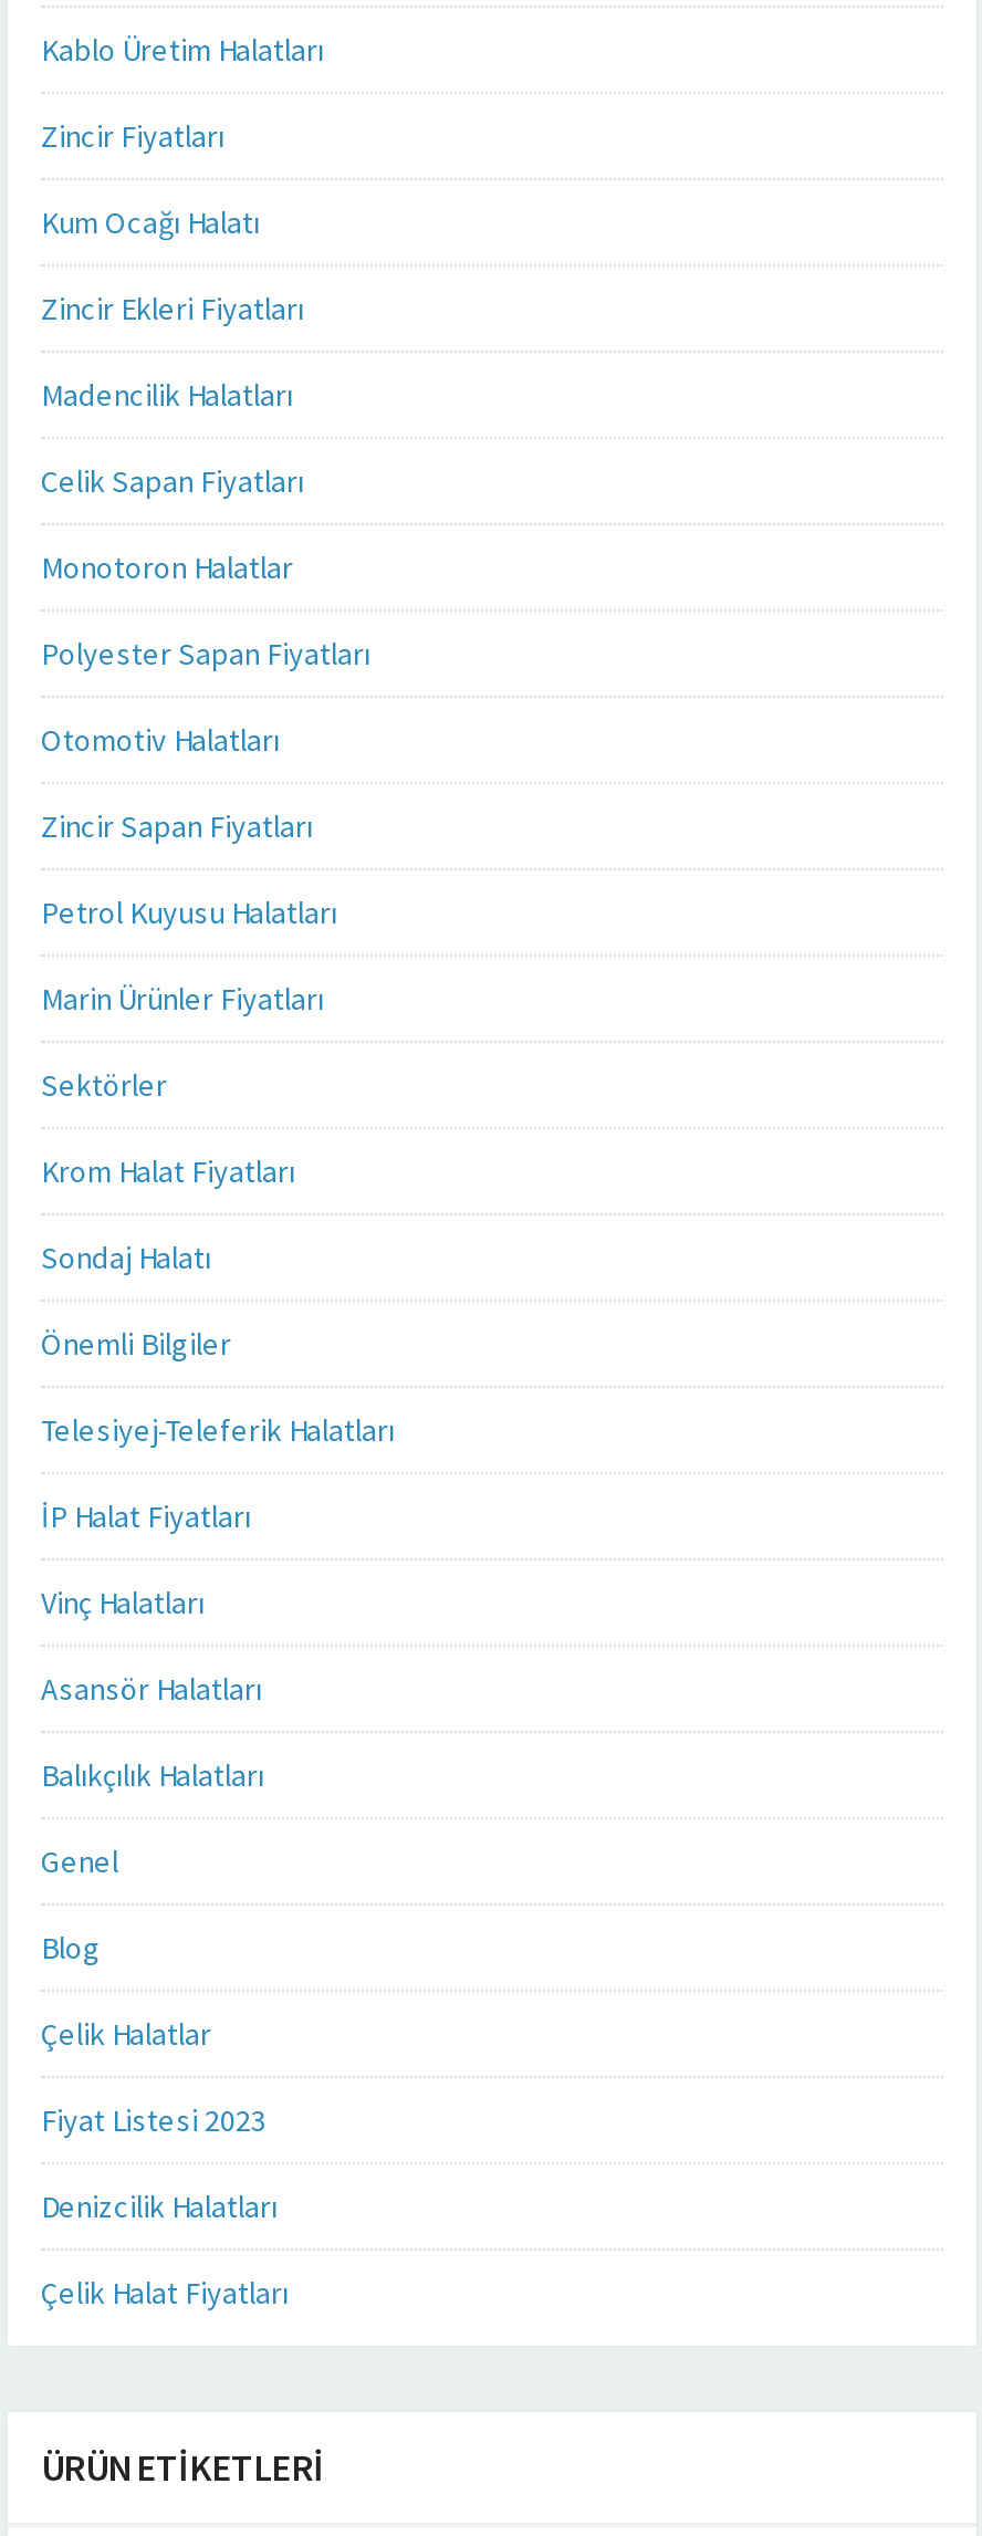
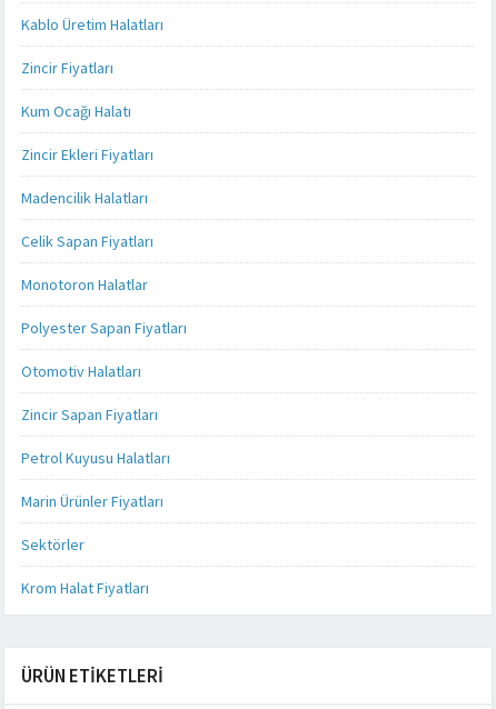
[41,1237,395,2312] Sondaj Halatı | Önemli Bilgiler | Telesiyej-Teleferik Halatları | İP Halat Fiyatları | Vinç Halatları | Asansör Halatları | Balıkçılık Halatları | Genel | Blog | Çelik Halatlar | Fiyat Listesi 2023 | Denizcilik Halatları | Çelik Halat Fiyatları -> none

